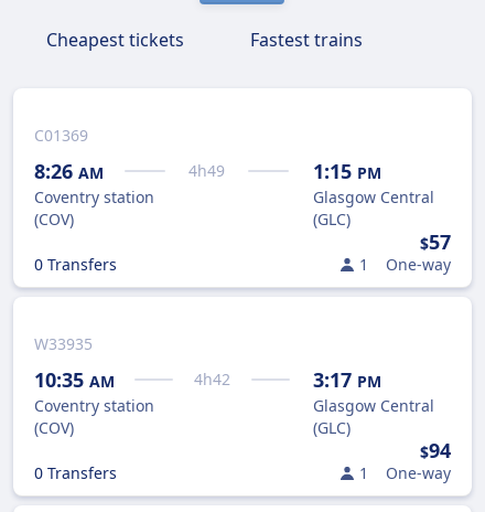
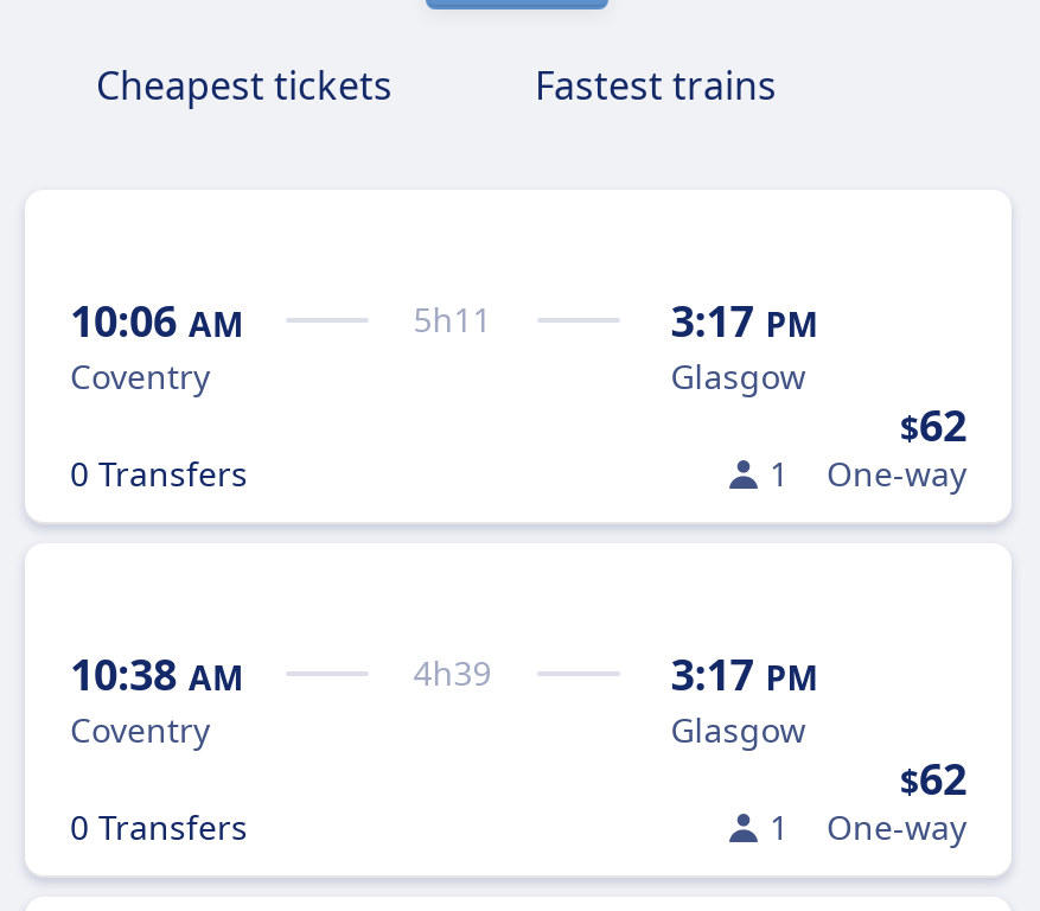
[34,125,225,230] C01369 | 8:26 AM | 4h49 | Coventry station | (COV) -> [70,292,491,399] 10:06 AM | 5h11 | Coventry
[313,158,451,255] 1:15 PM | Glasgow Central | (GLC) | $57 -> [671,292,966,453] 3:17 PM | Glasgow | $62
[34,333,230,438] W33935 | 10:35 AM | 4h42 | Coventry station | (COV) -> [70,645,491,752] 10:38 AM | 4h39 | Coventry
[313,395,451,463] Glasgow Central | (GLC) | $94 -> [671,707,966,807] Glasgow | $62

